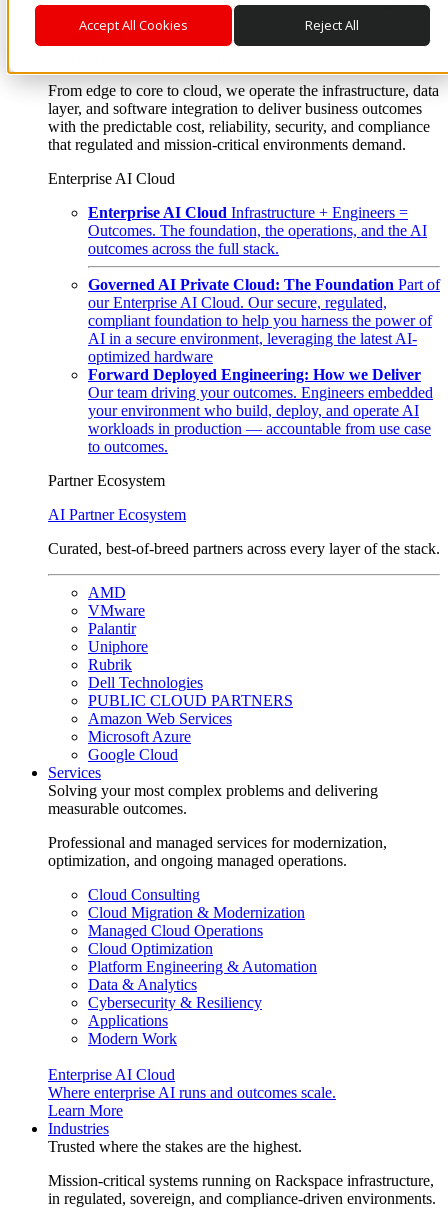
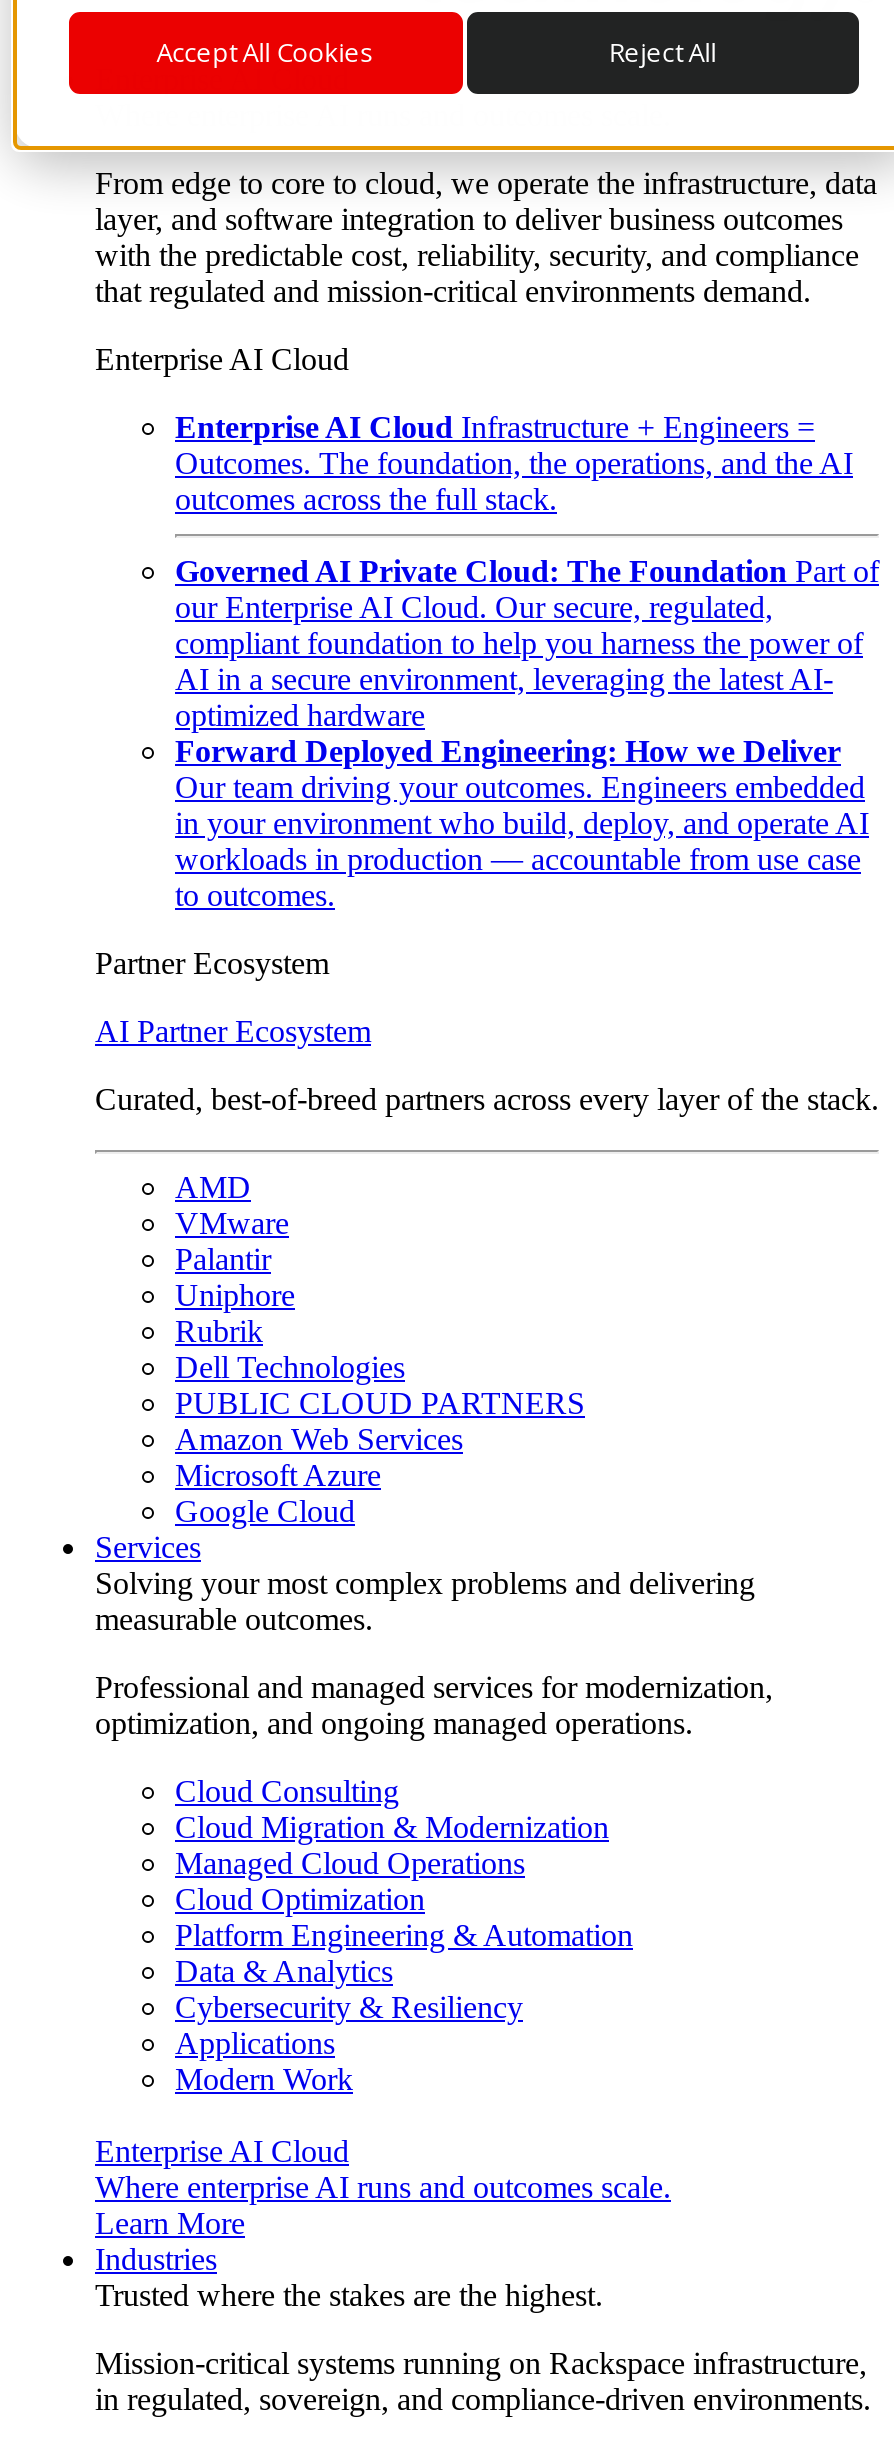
[88,402,419,419] your environment who build, deploy, and operate AI -> [175,806,869,840] in your environment who build, deploy, and operate AI

